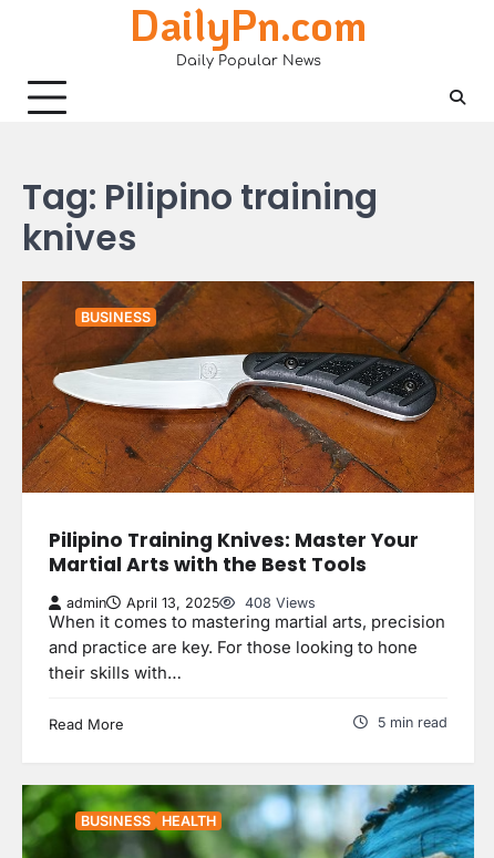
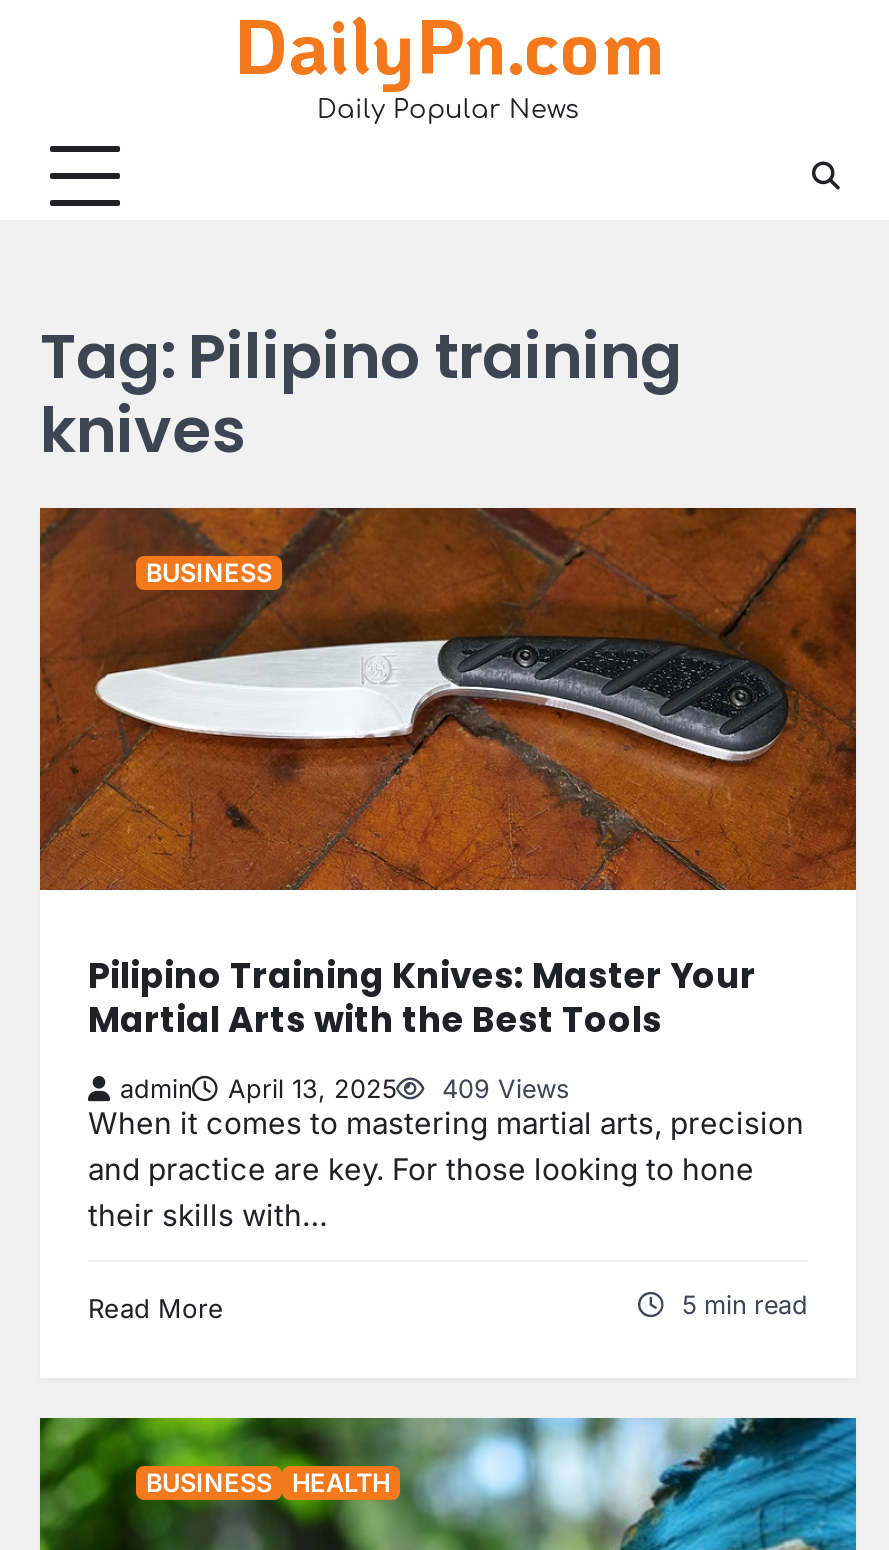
[66,594,316,611] admin April 13, 2025 408 Views -> [120,1073,570,1103] admin April 13, 2025 409 Views

